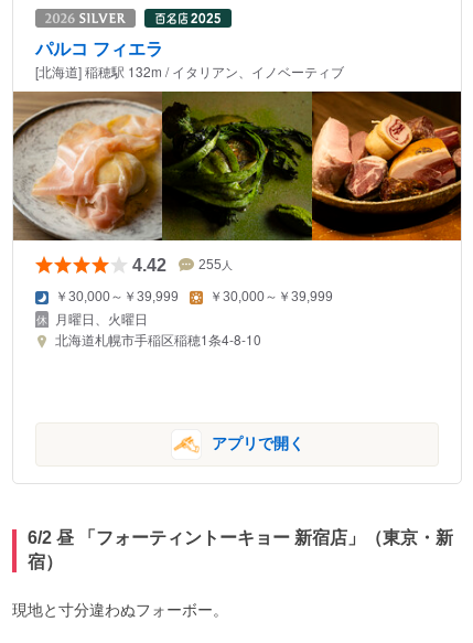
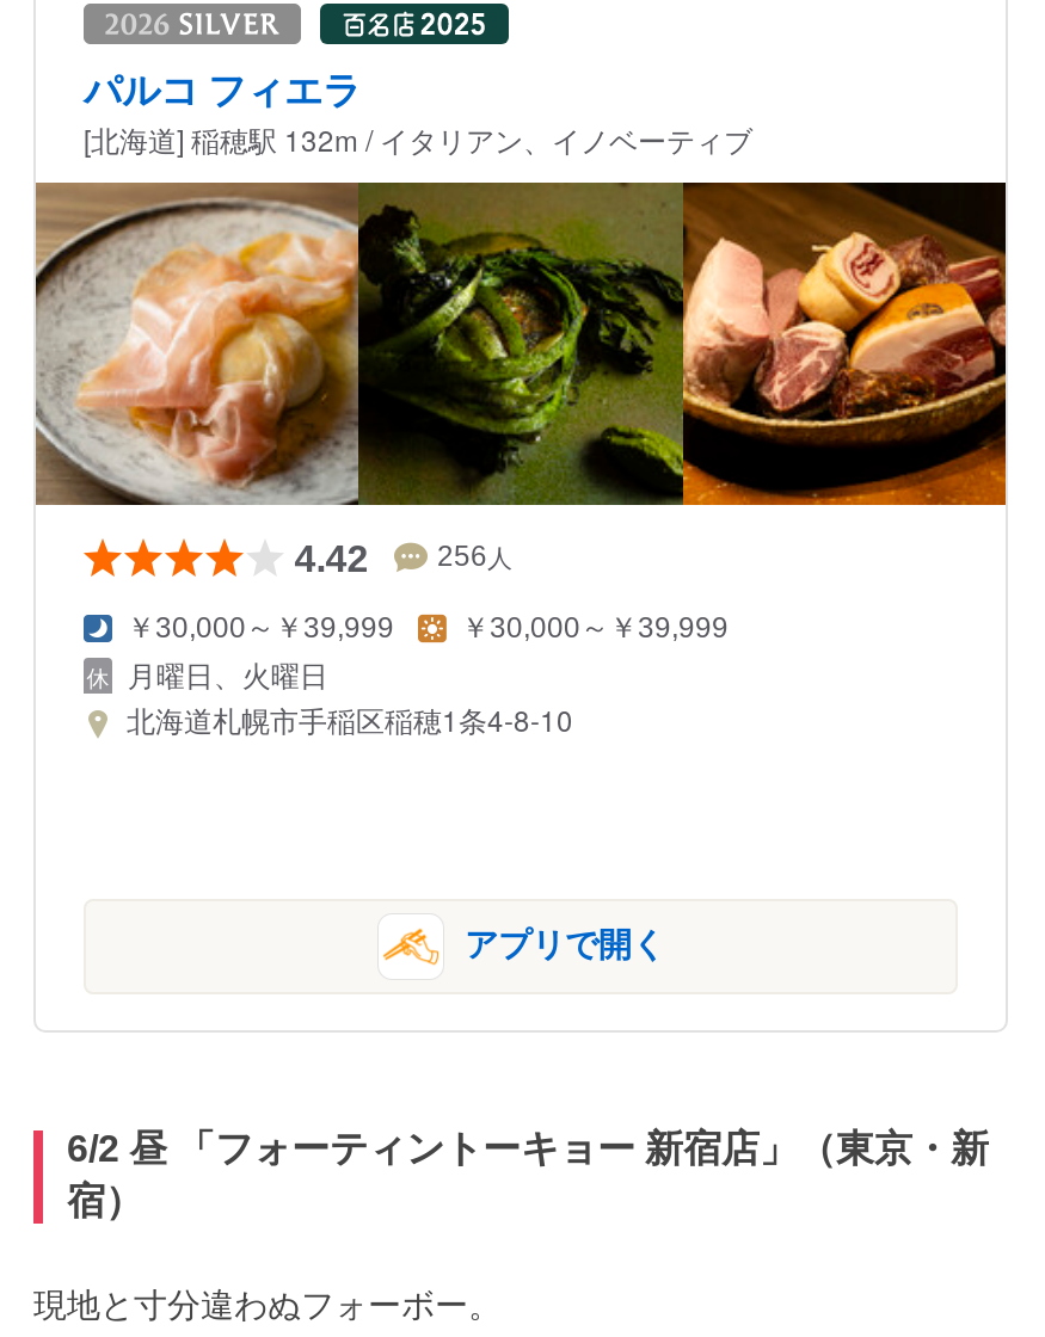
[198,257,233,272] 255人 -> [437,540,511,574] 256人

